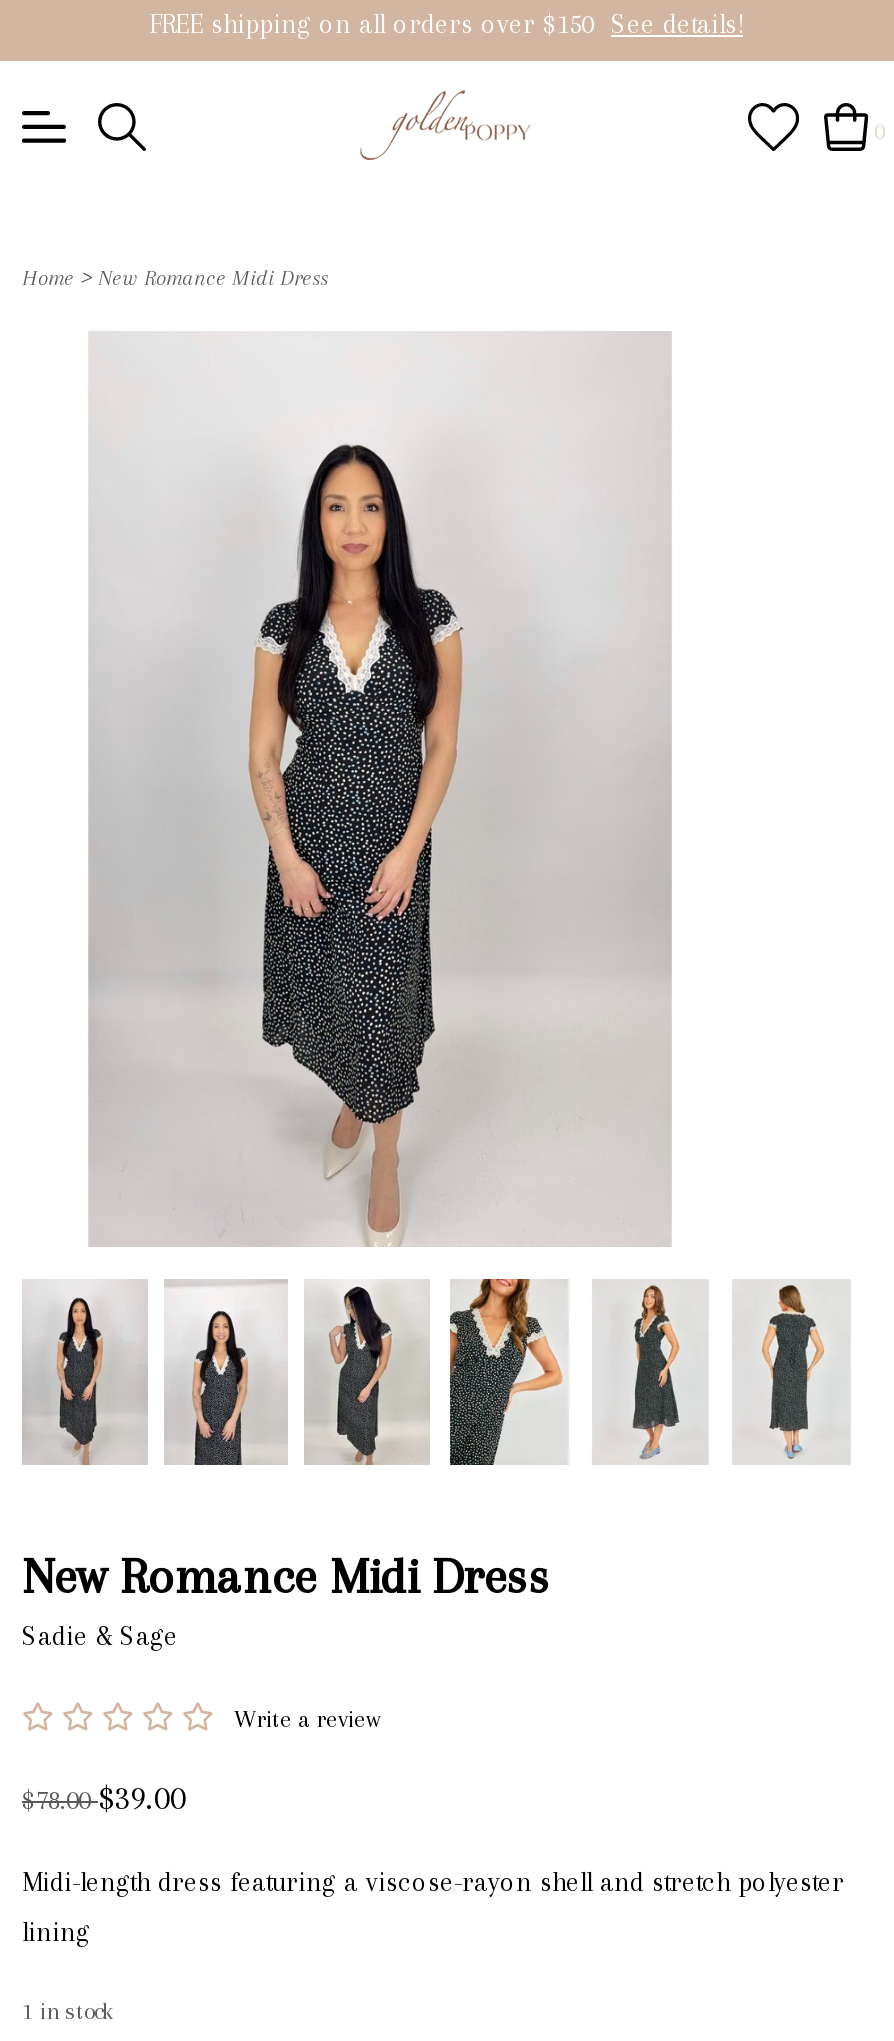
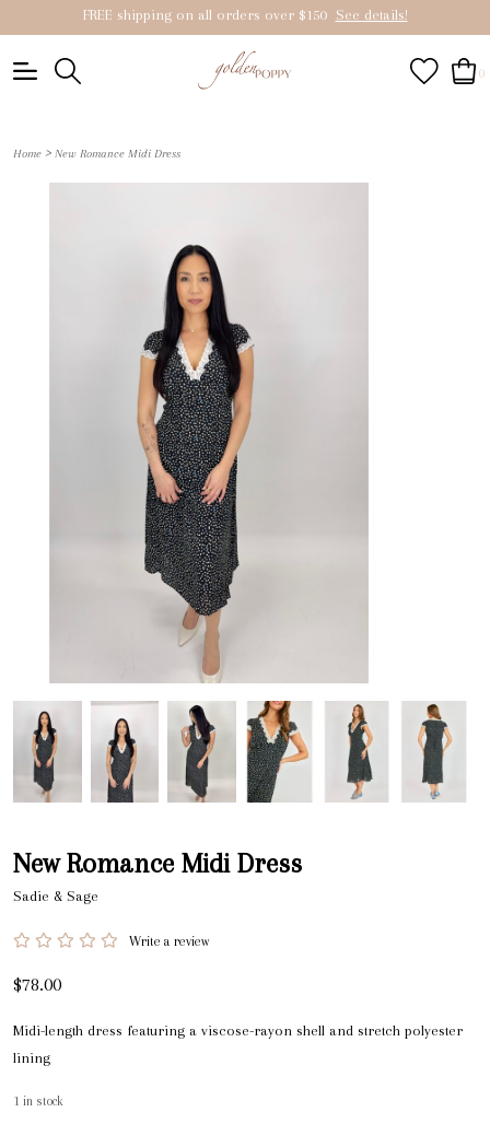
[22,1778,186,1816] $78.00$39.00 -> [13,974,61,995] $78.00

